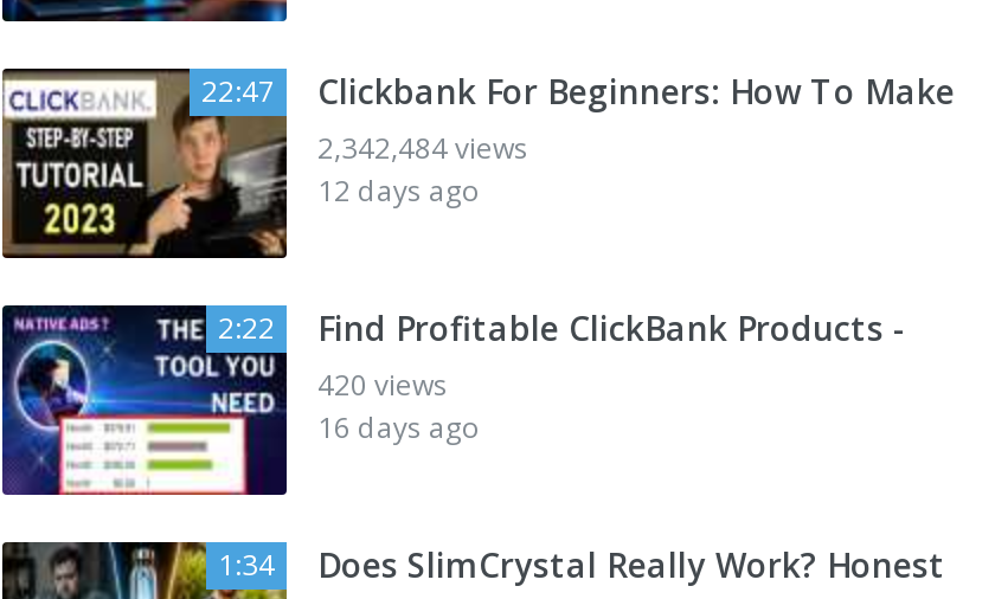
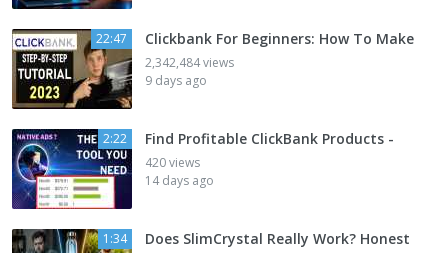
[317,171,481,211] 12 days ago -> [145,72,207,89] 9 days ago
[317,407,481,448] 16 days ago -> [145,172,214,189] 14 days ago

